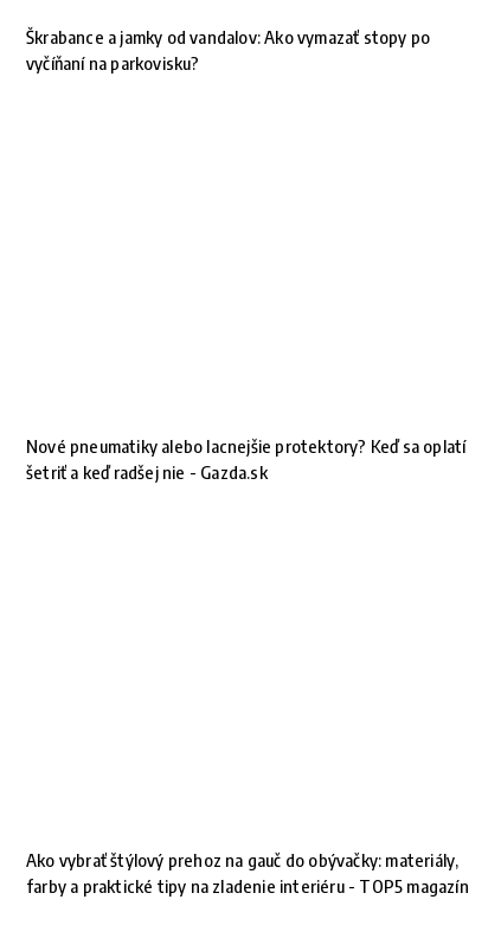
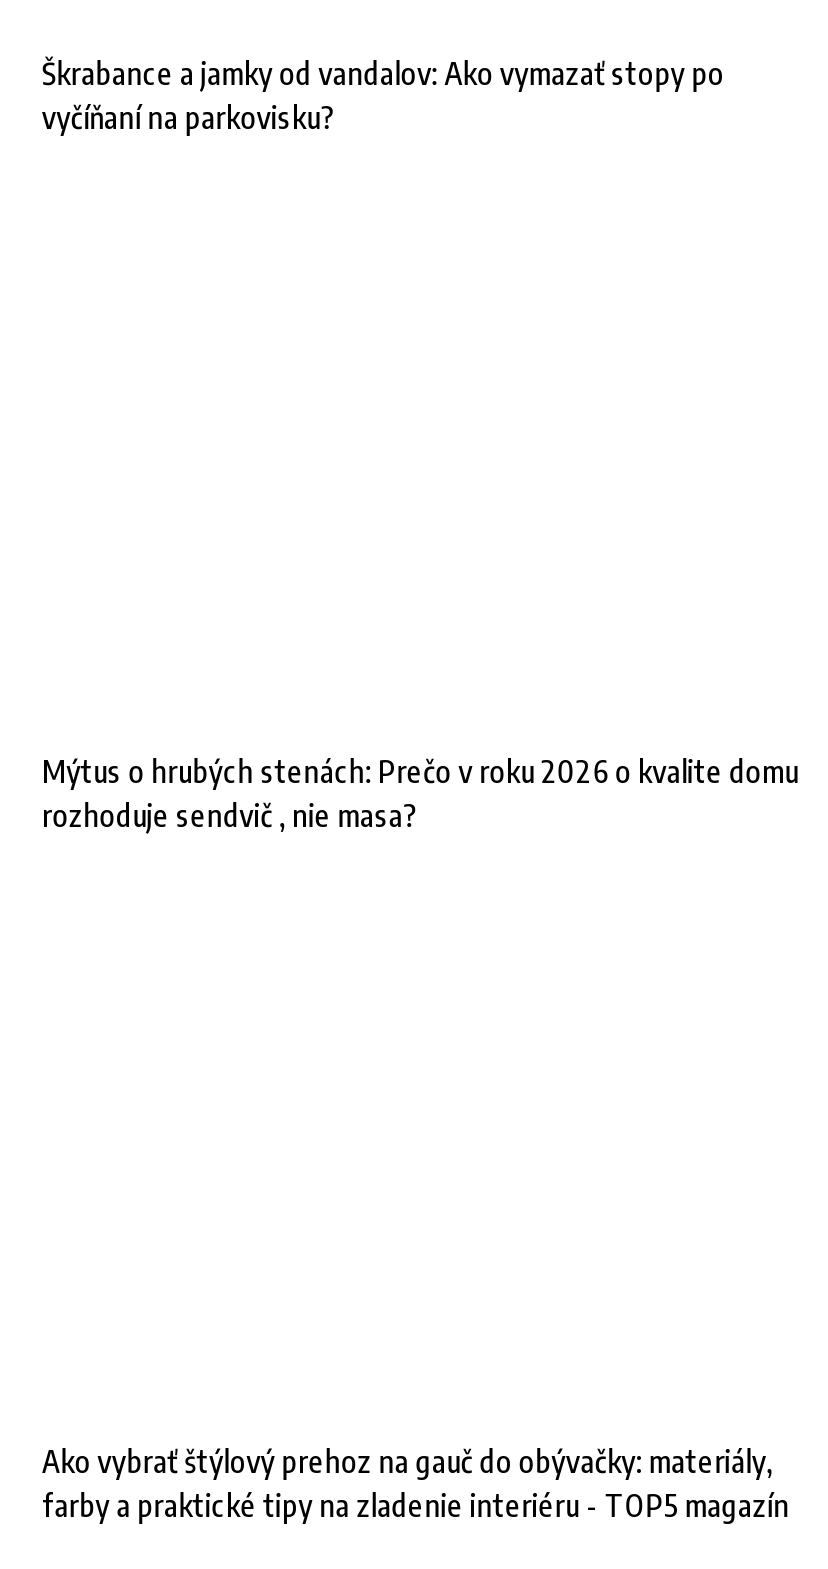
[26,435,466,482] Nové pneumatiky alebo lacnejšie protektory? Keď sa oplatí | šetriť a keď radšej nie - Gazda.sk -> [42,752,799,832] Mýtus o hrubých stenách: Prečo v roku 2026 o kvalite domu | rozhoduje sendvič , nie masa?

